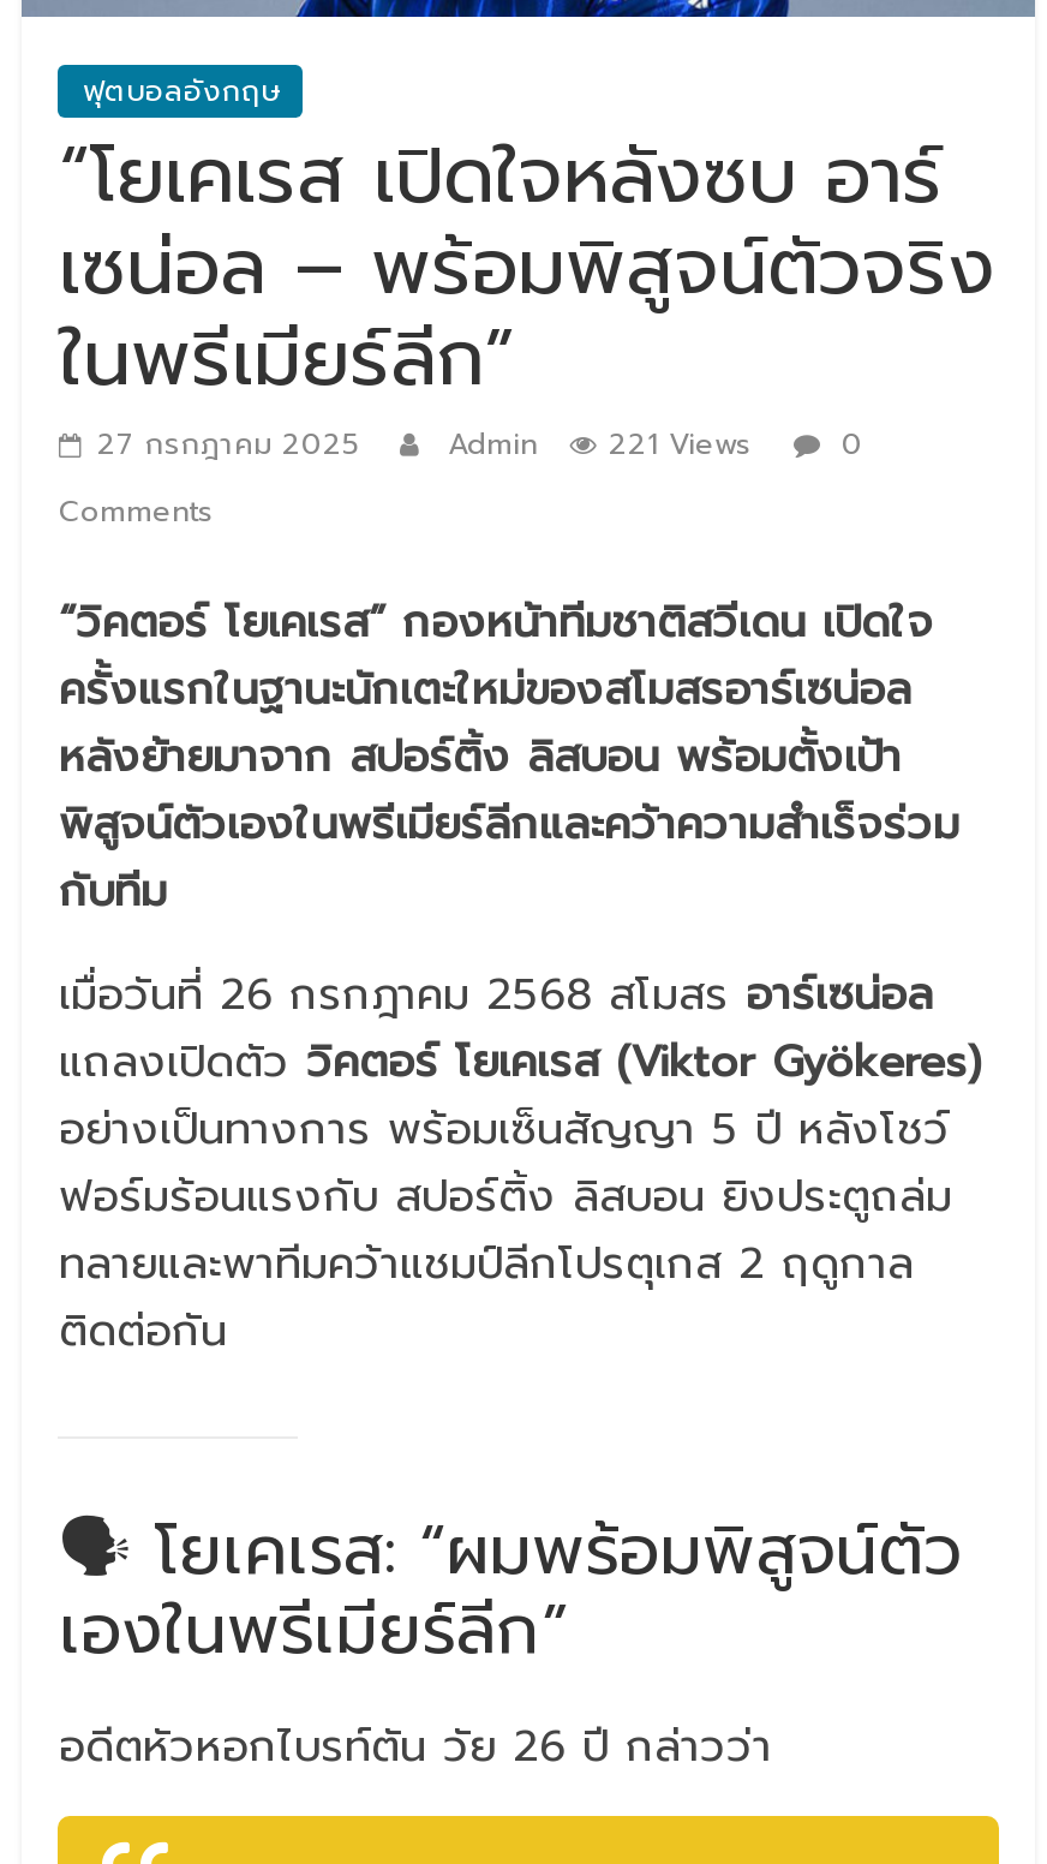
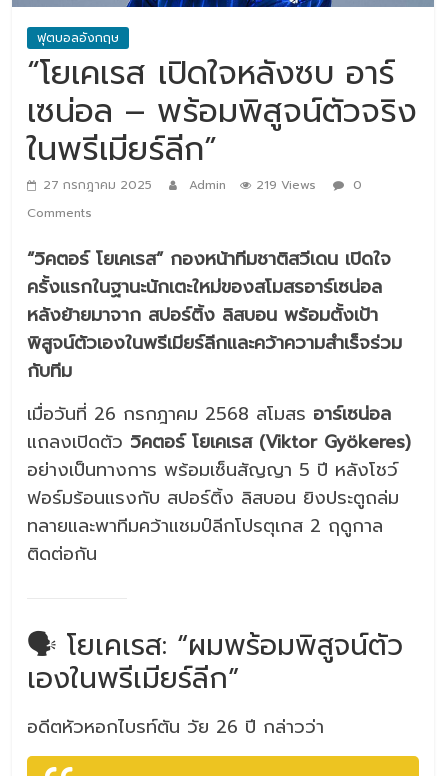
[609,423,753,466] 221 Views -> [256,176,316,194] 219 Views

